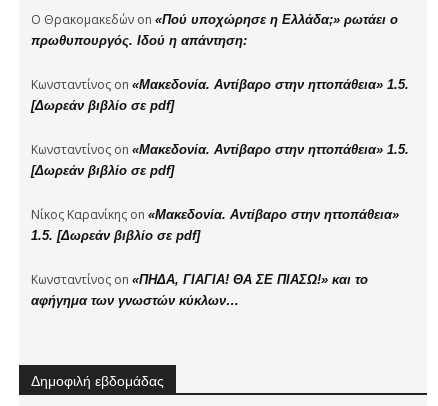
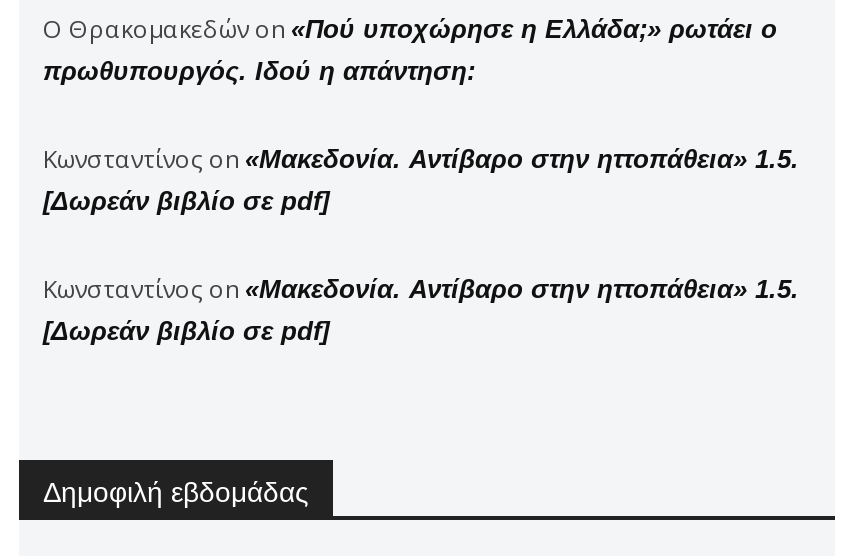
[31,206,399,308] Νίκος Καρανίκης on «Μακεδονία. Αντίβαρο στην ηττοπάθεια» | 1.5. [Δωρεάν βιβλίο σε pdf] | Κωνσταντίνος on «ΠΗΔΑ, ΓΙΑΓΙΑ! ΘΑ ΣΕ ΠΙΑΣΩ!» και το | αφήγημα των γνωστών κύκλων… -> none

